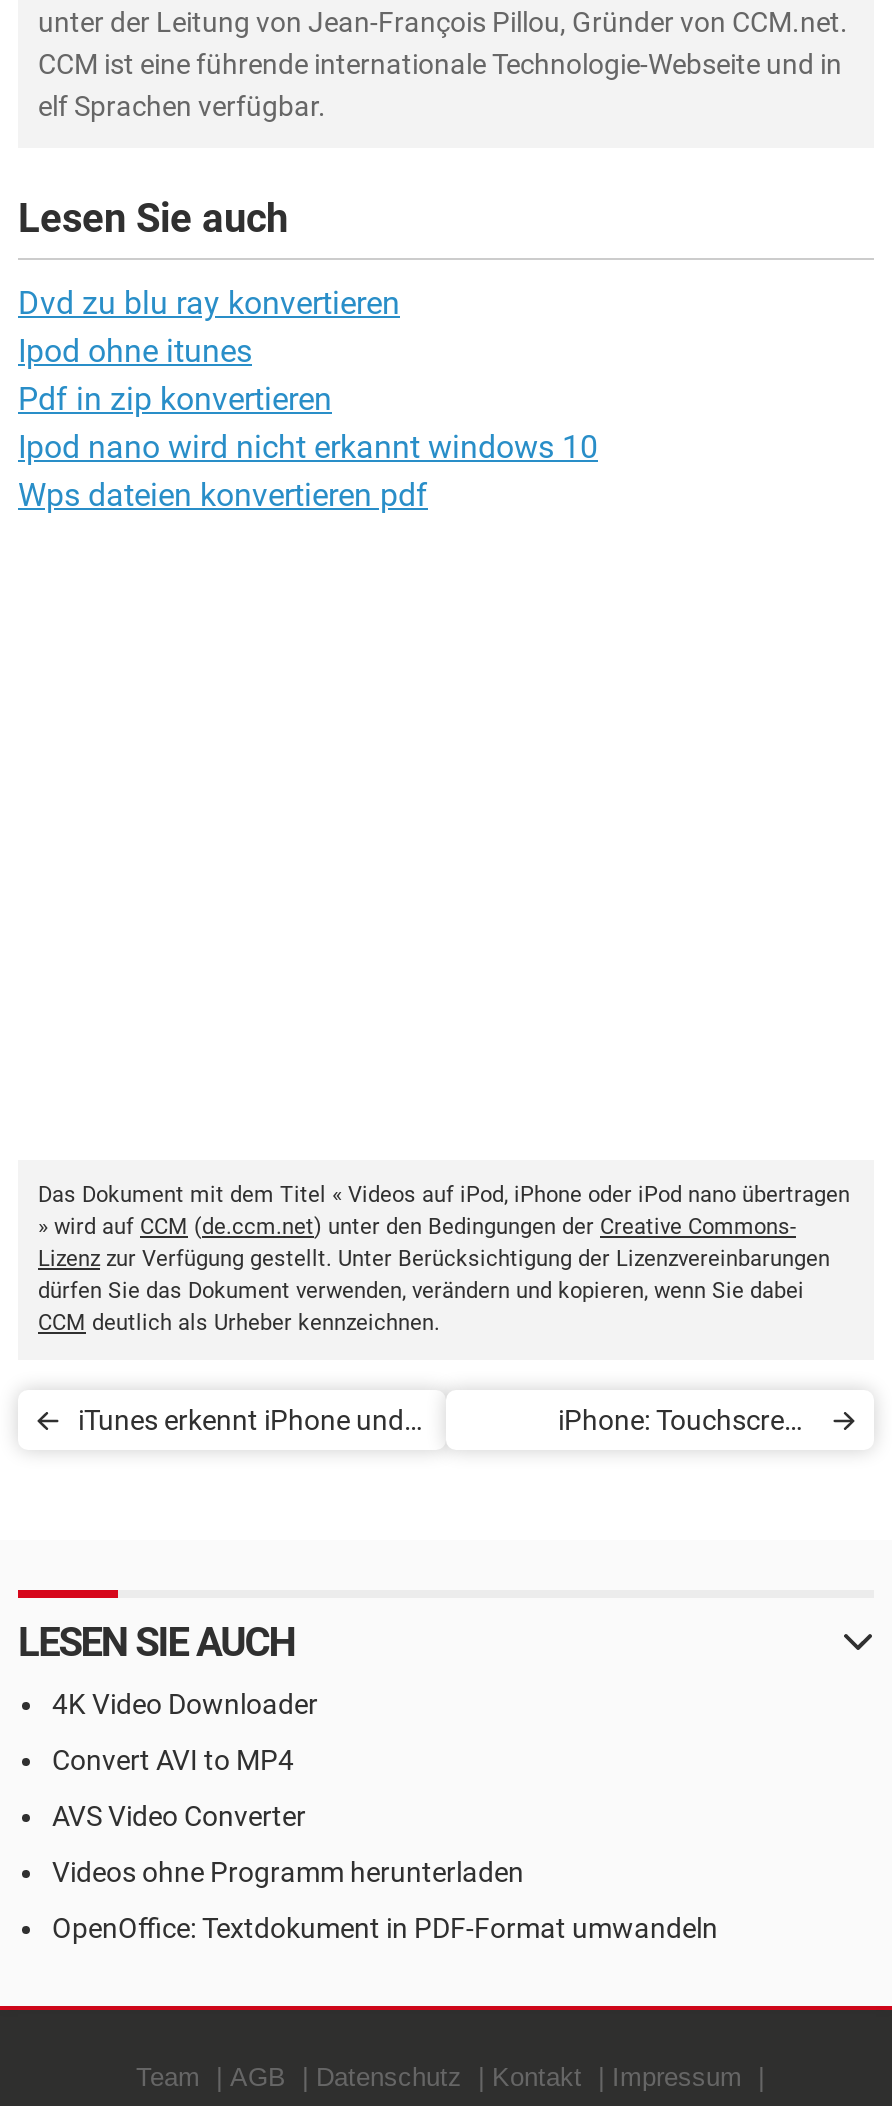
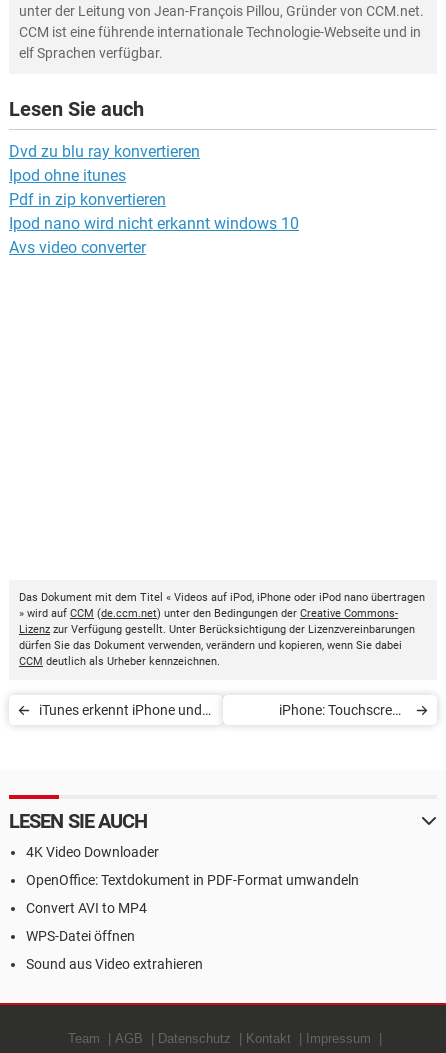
[18,476,428,514] Wps dateien konvertieren pdf -> [9,238,146,257] Avs video converter
moved [52,1744,294,1776] -> [26,900,147,916]: Convert AVI to MP4
[52,1800,524,1888] AVS Video Converter | Videos ohne Programm herunterladen -> none
moved [52,1912,718,1944] -> [26,872,359,888]: OpenOffice: Textdokument in PDF-Format umwandeln
none -> [26,928,203,972] WPS-Datei öffnen | Sound aus Video extrahieren

